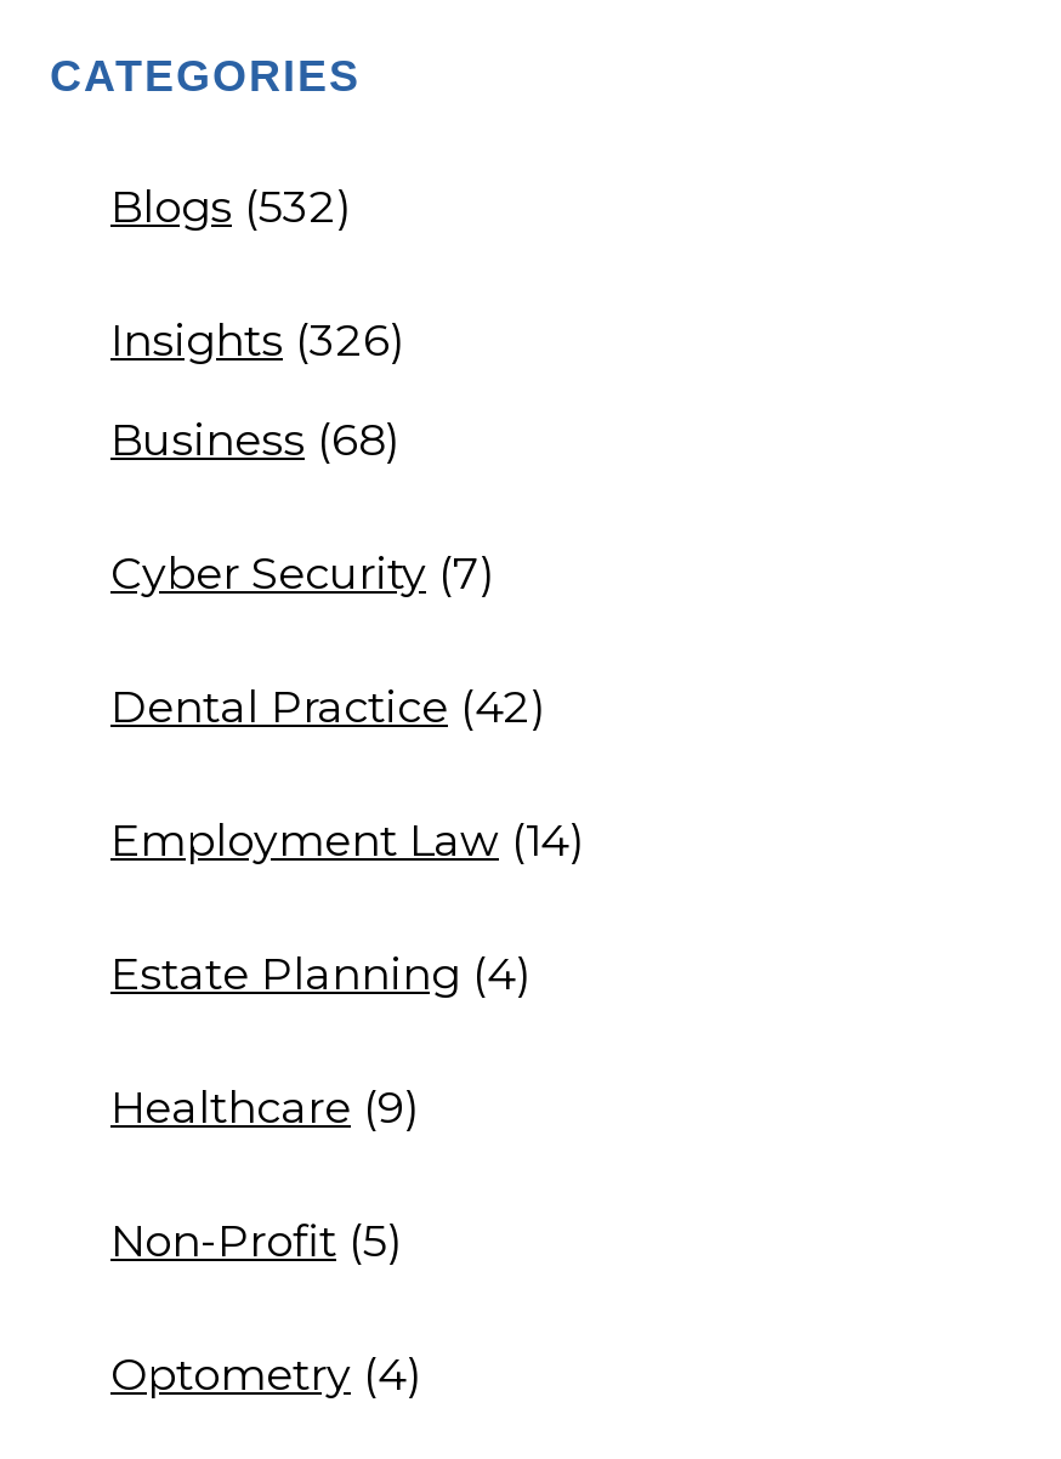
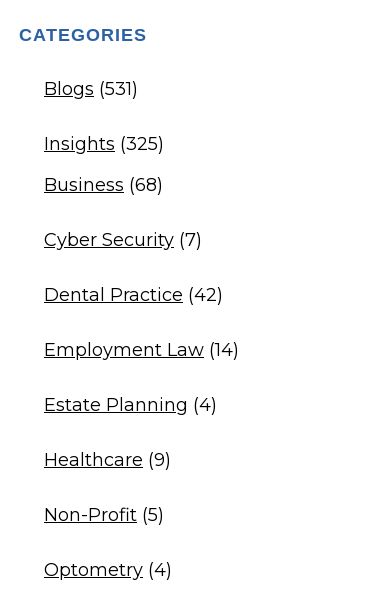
[110,181,351,234] Blogs (532) -> [44,78,138,100] Blogs (531)
[110,314,404,368] Insights (326) -> [44,133,164,155] Insights (325)

